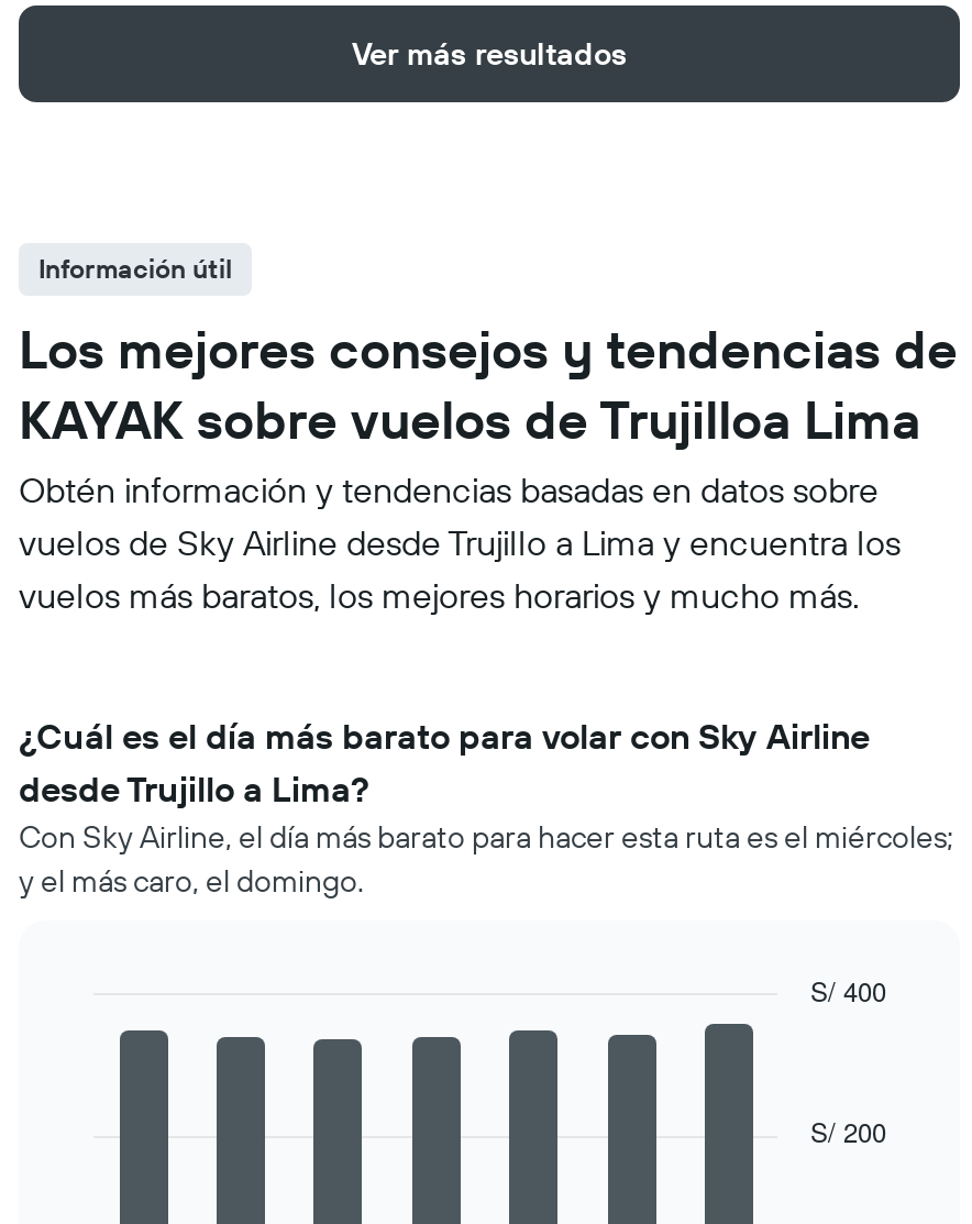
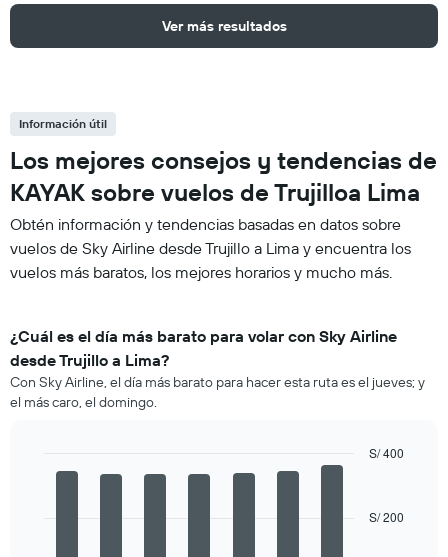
[19,817,953,901] Con Sky Airline, el día más barato para hacer esta ruta es el miércoles; | y el más caro, el domingo. -> [10,373,425,411] Con Sky Airline, el día más barato para hacer esta ruta es el jueves; y | el más caro, el domingo.

